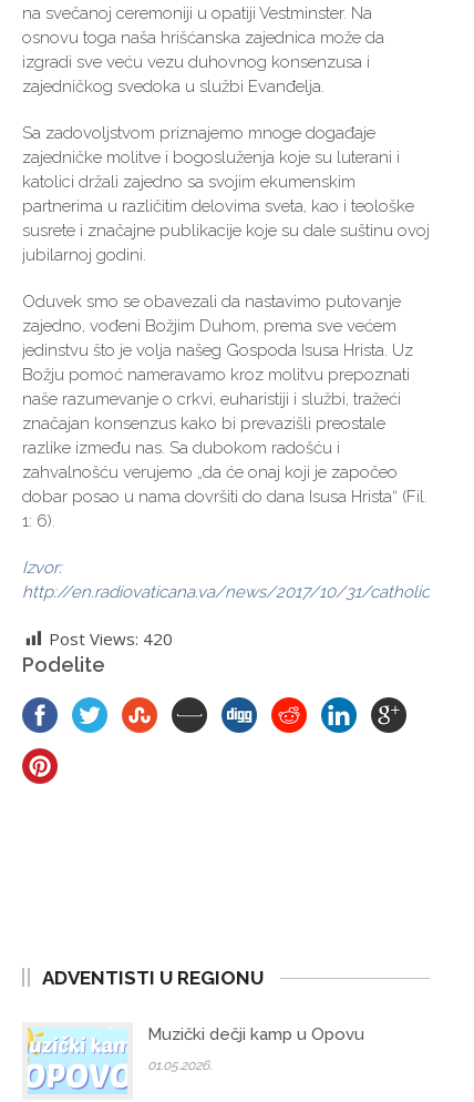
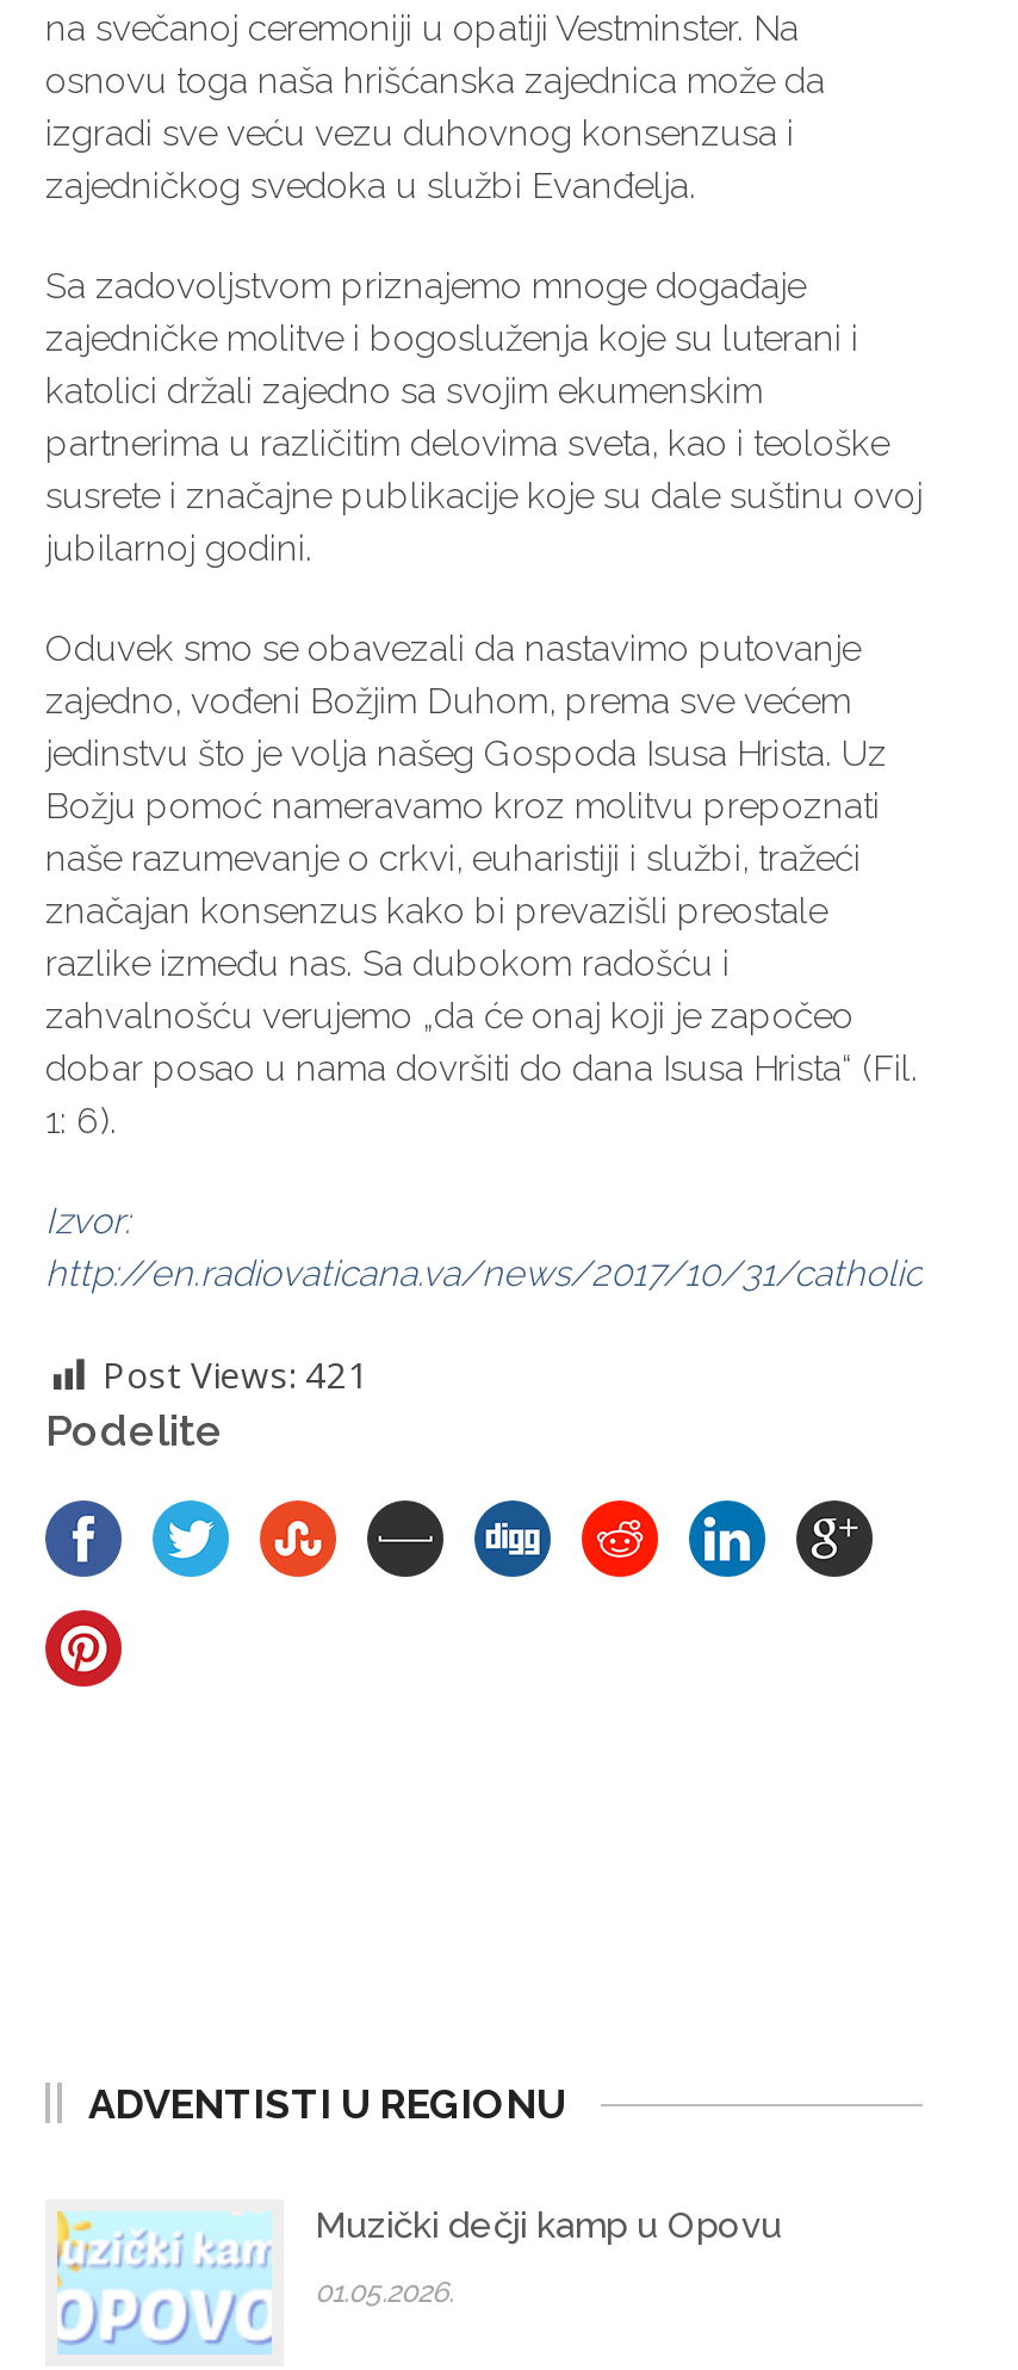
[49,628,173,650] Post Views: 420 -> [103,1351,370,1398] Post Views: 421

